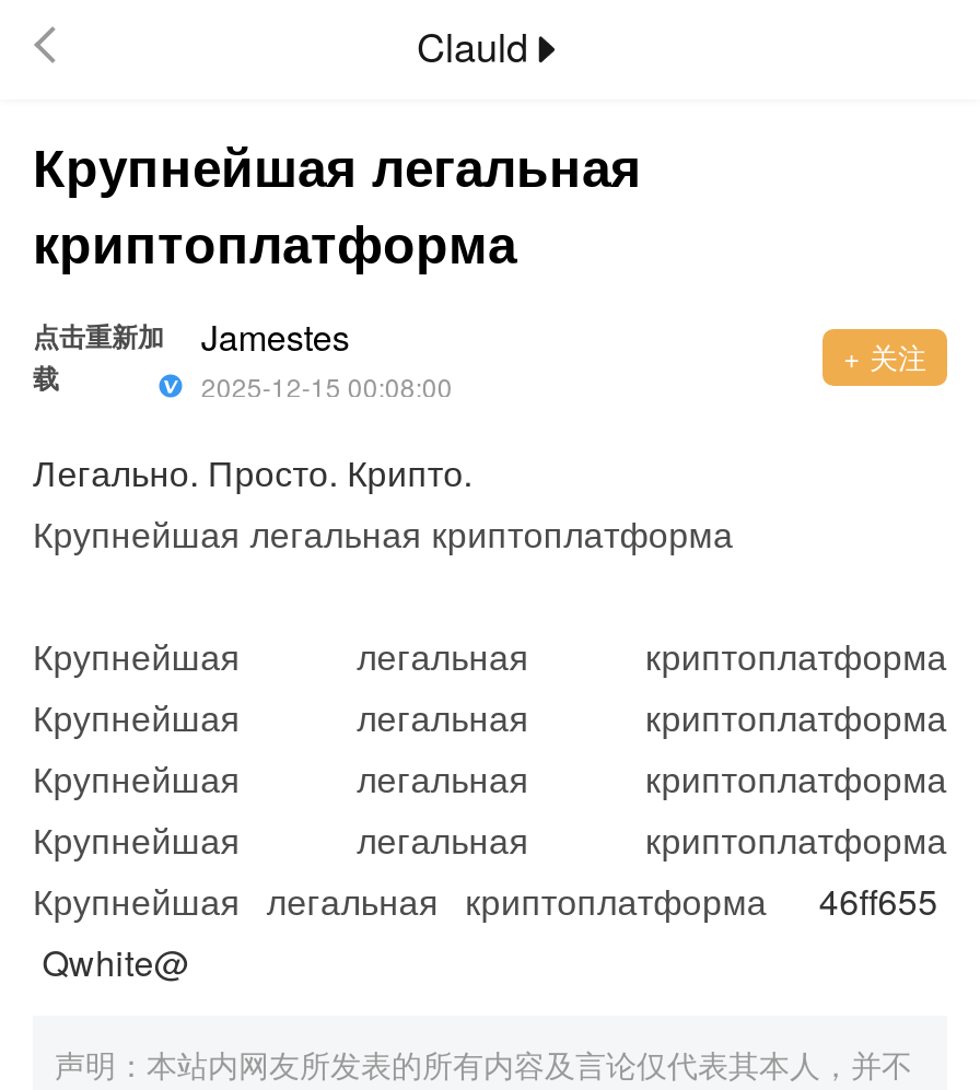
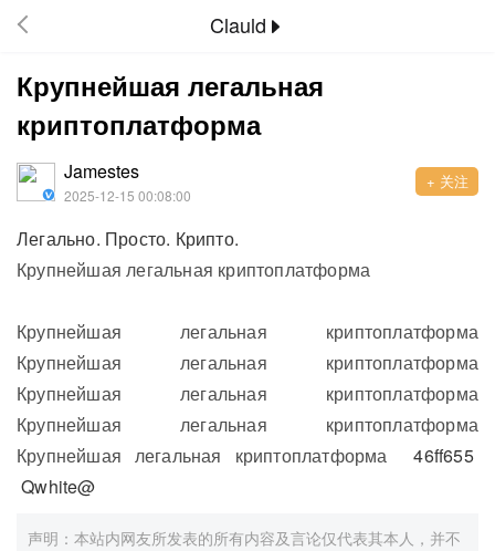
[33,316,164,397] 点击重新加 | 载 -> none

